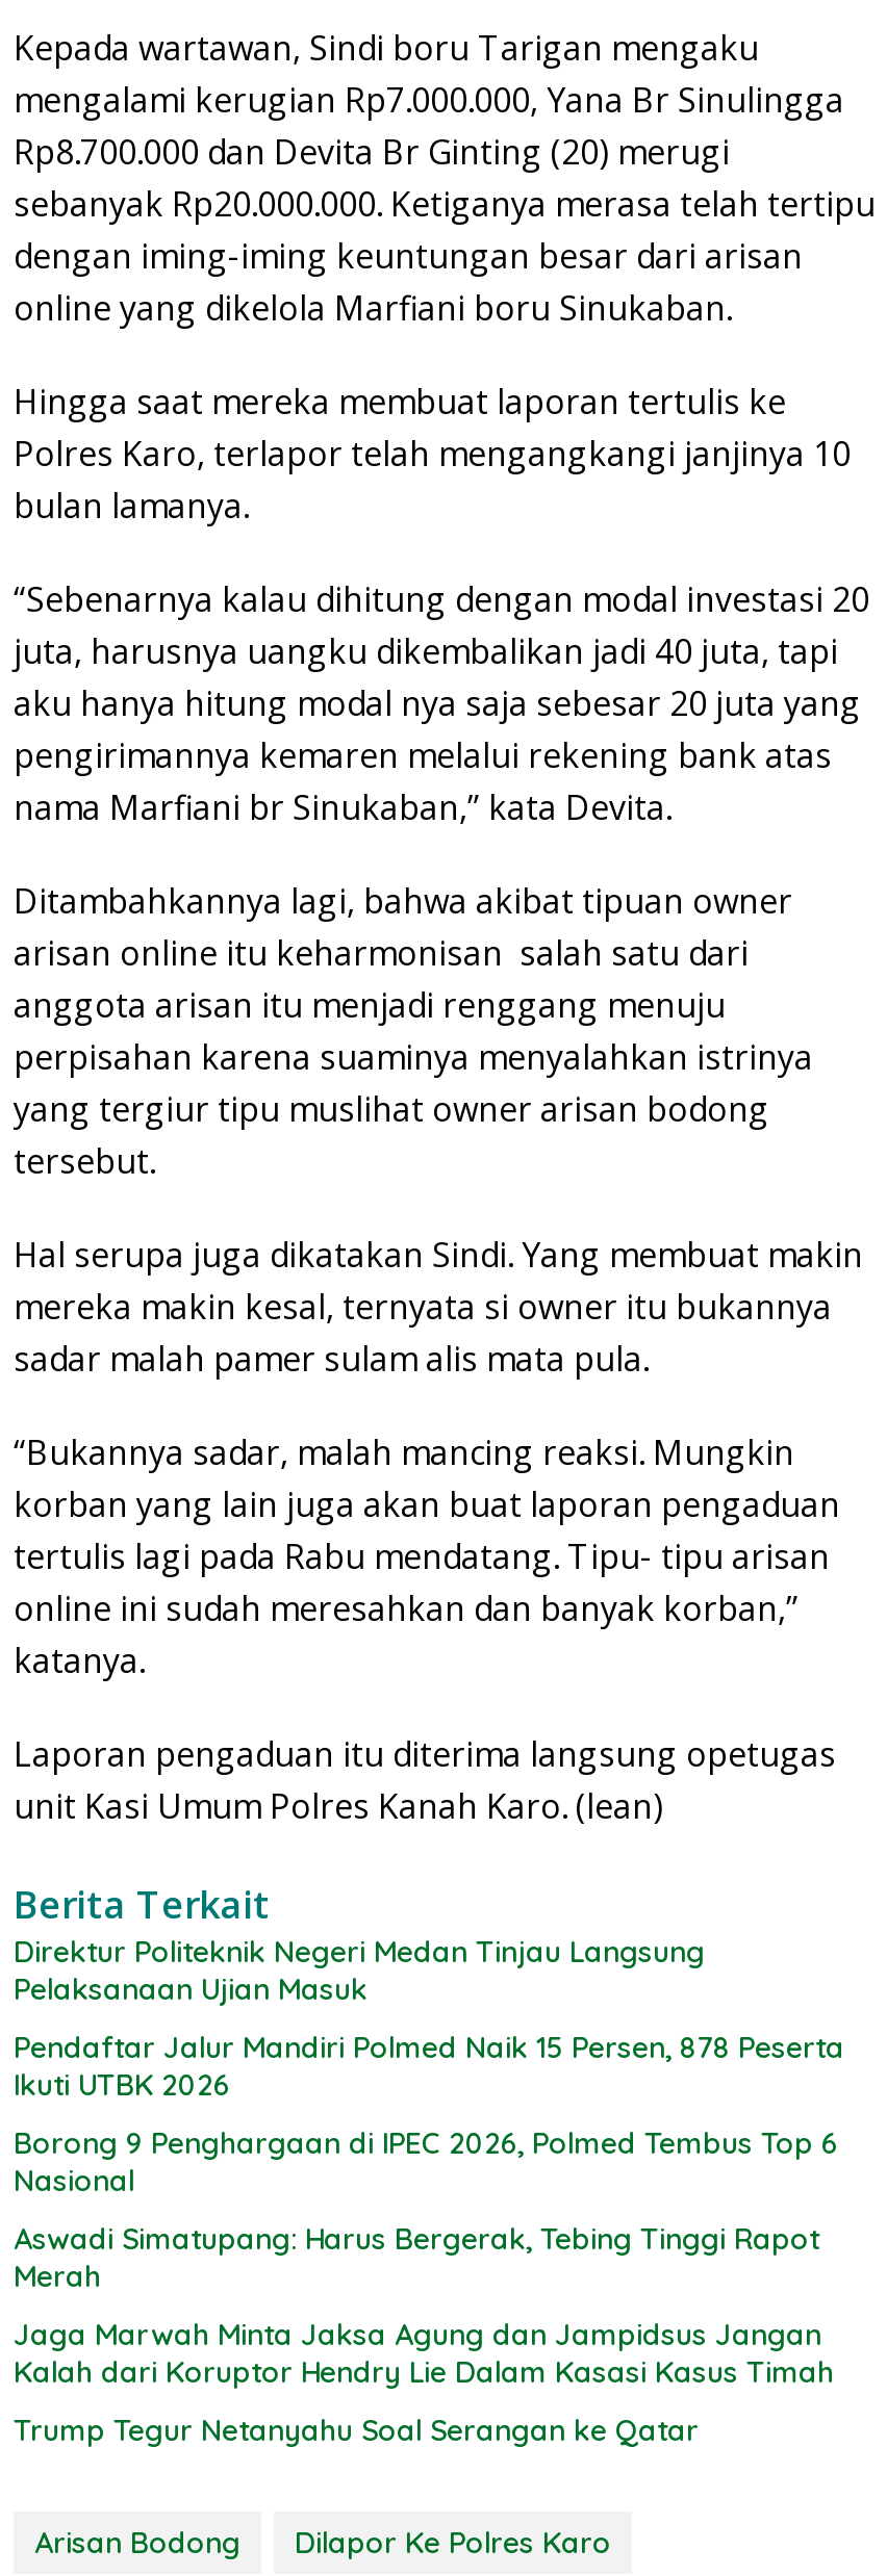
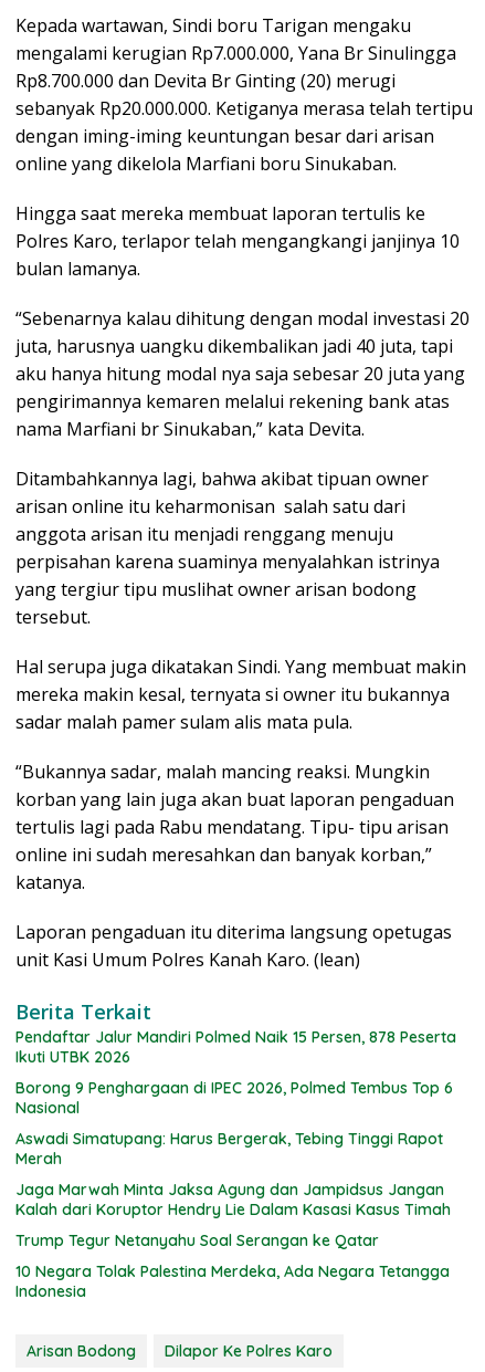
[14,1934,705,2009] Direktur Politeknik Negeri Medan Tinjau Langsung | Pelaksanaan Ujian Masuk -> none
moved [14,2030,844,2450] -> [15,1028,456,1251]: Pendaftar Jalur Mandiri Polmed Naik 15 Persen, 878 Peserta | Ikuti UTBK 2026 | Borong 9 Penghargaan di IPEC 2026, Polmed Tembus Top 6 | ... | Kalah dari Koruptor Hendry Lie Dalam Kasasi Kasus Timah | Trump Tegur Netanyahu Soal Serangan ke Qatar
none -> [15,1262,450,1302] 10 Negara Tolak Palestina Merdeka, Ada Negara Tetangga | Indonesia

